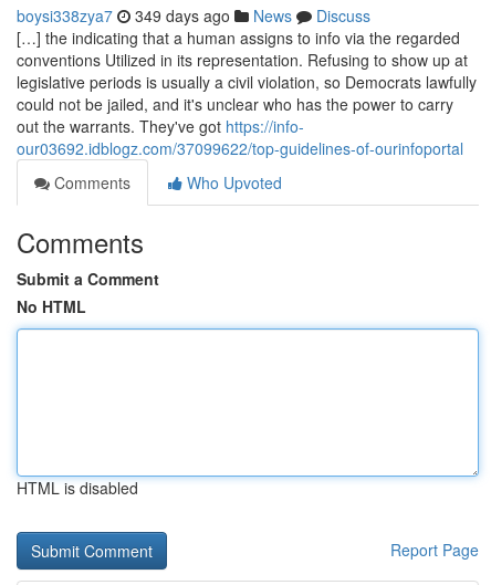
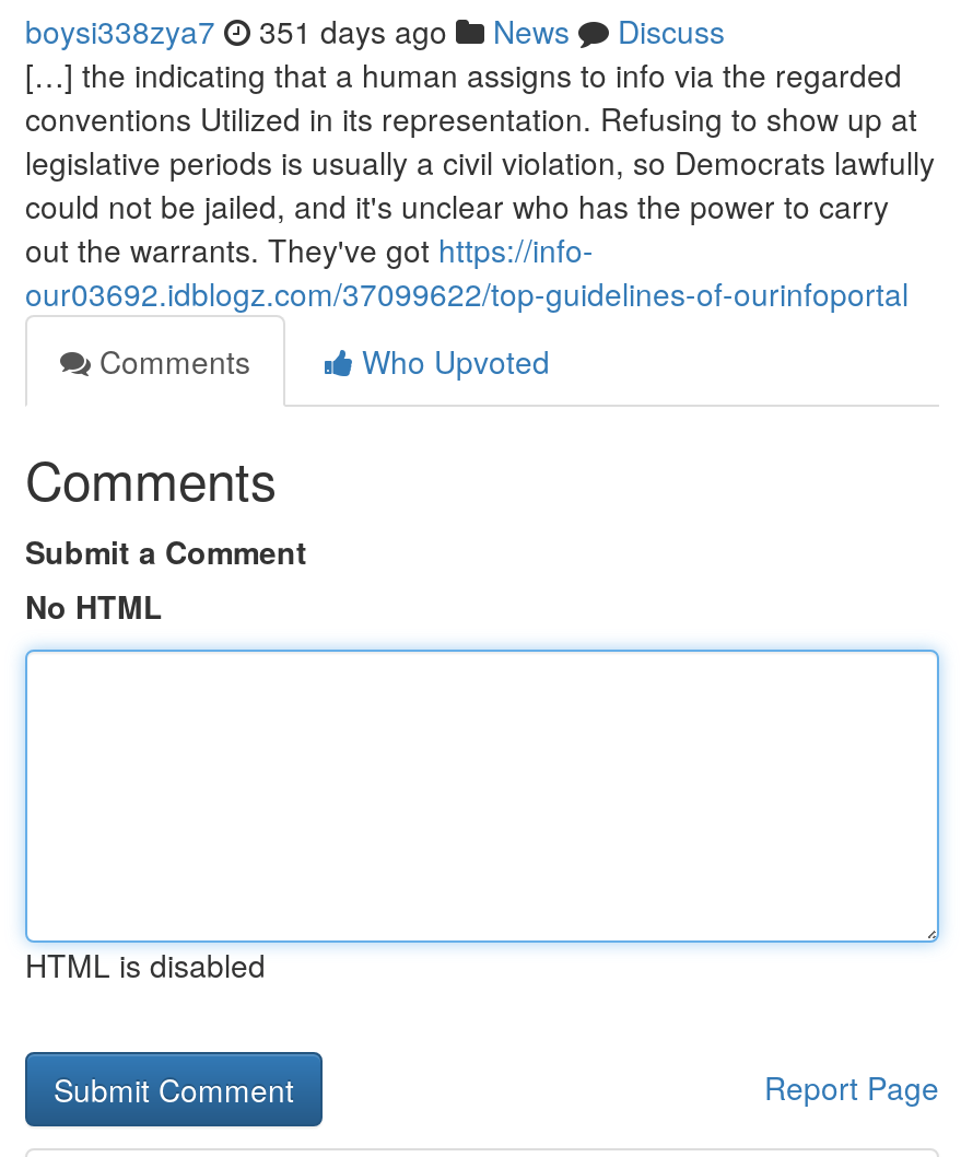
[17,4,370,27] boysi338zya7 349 days ago News Discuss -> [25,9,725,52] boysi338zya7 351 days ago News Discuss

